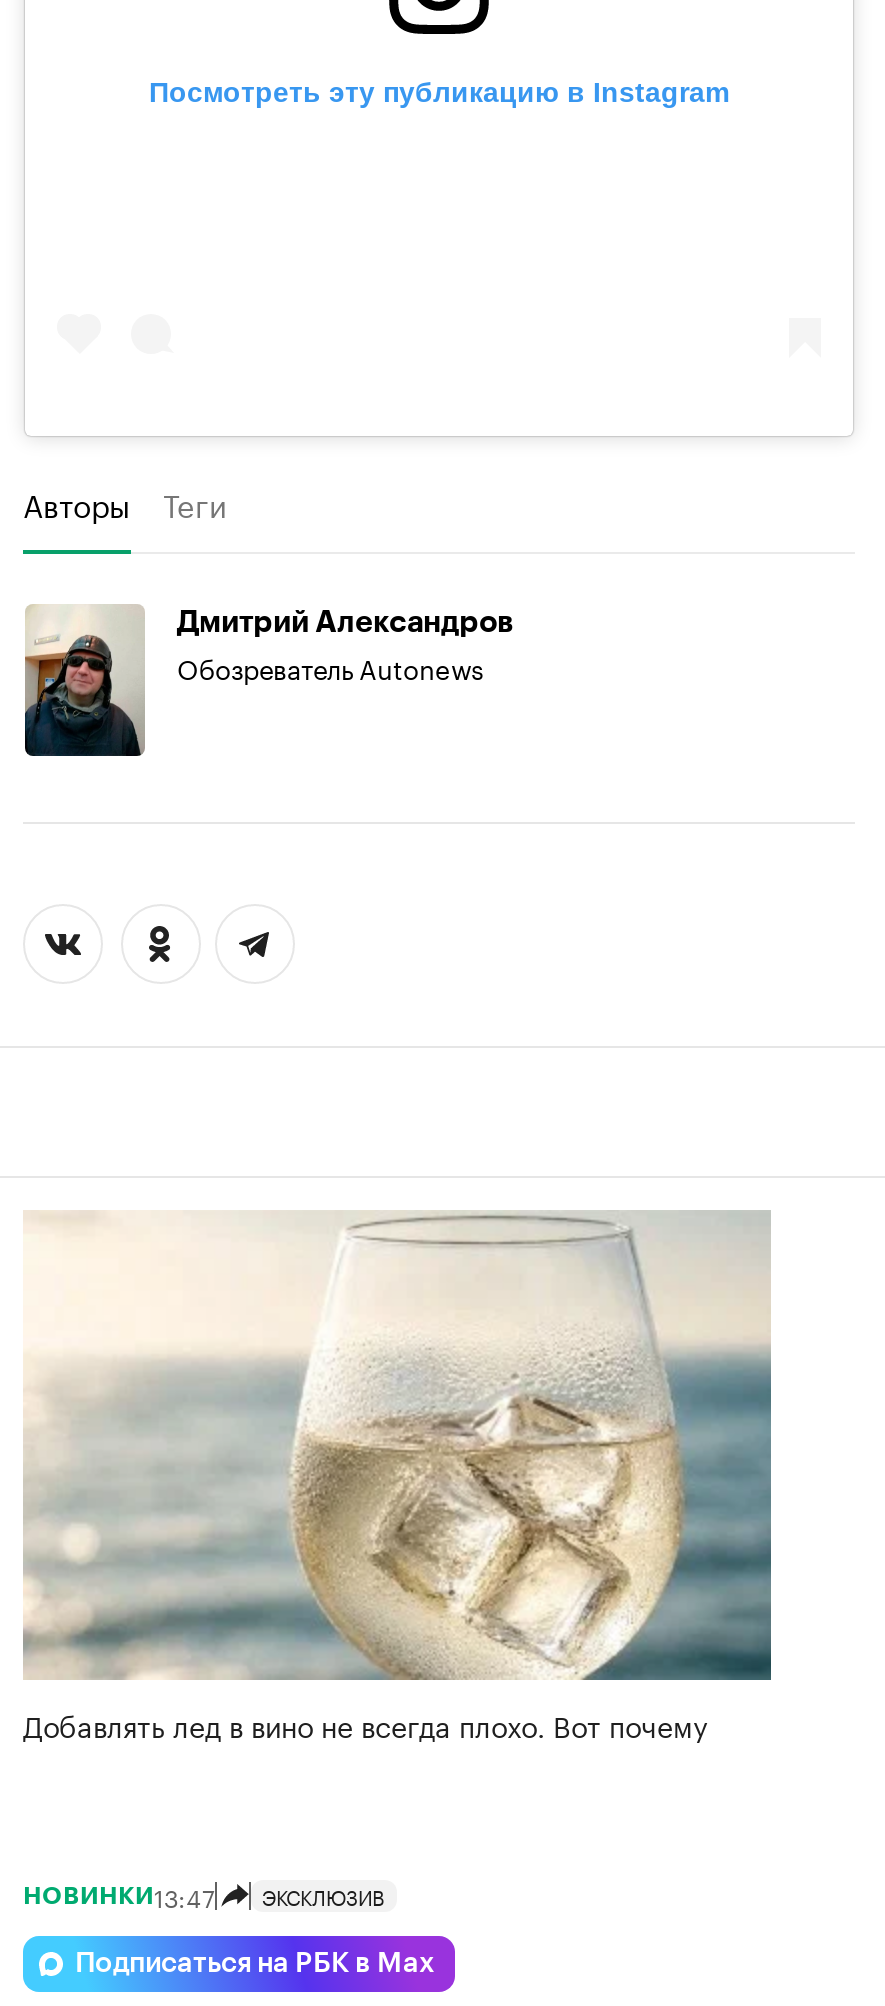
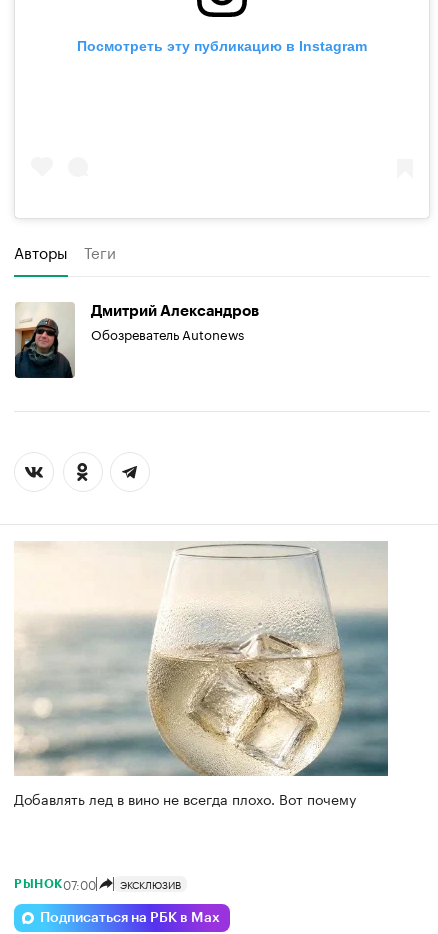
[23,1875,384,1913] НОВИНКИ13:47 ЭКСКЛЮЗИВ -> [14,874,180,893] РЫНОК07:00 ЭКСКЛЮЗИВ

